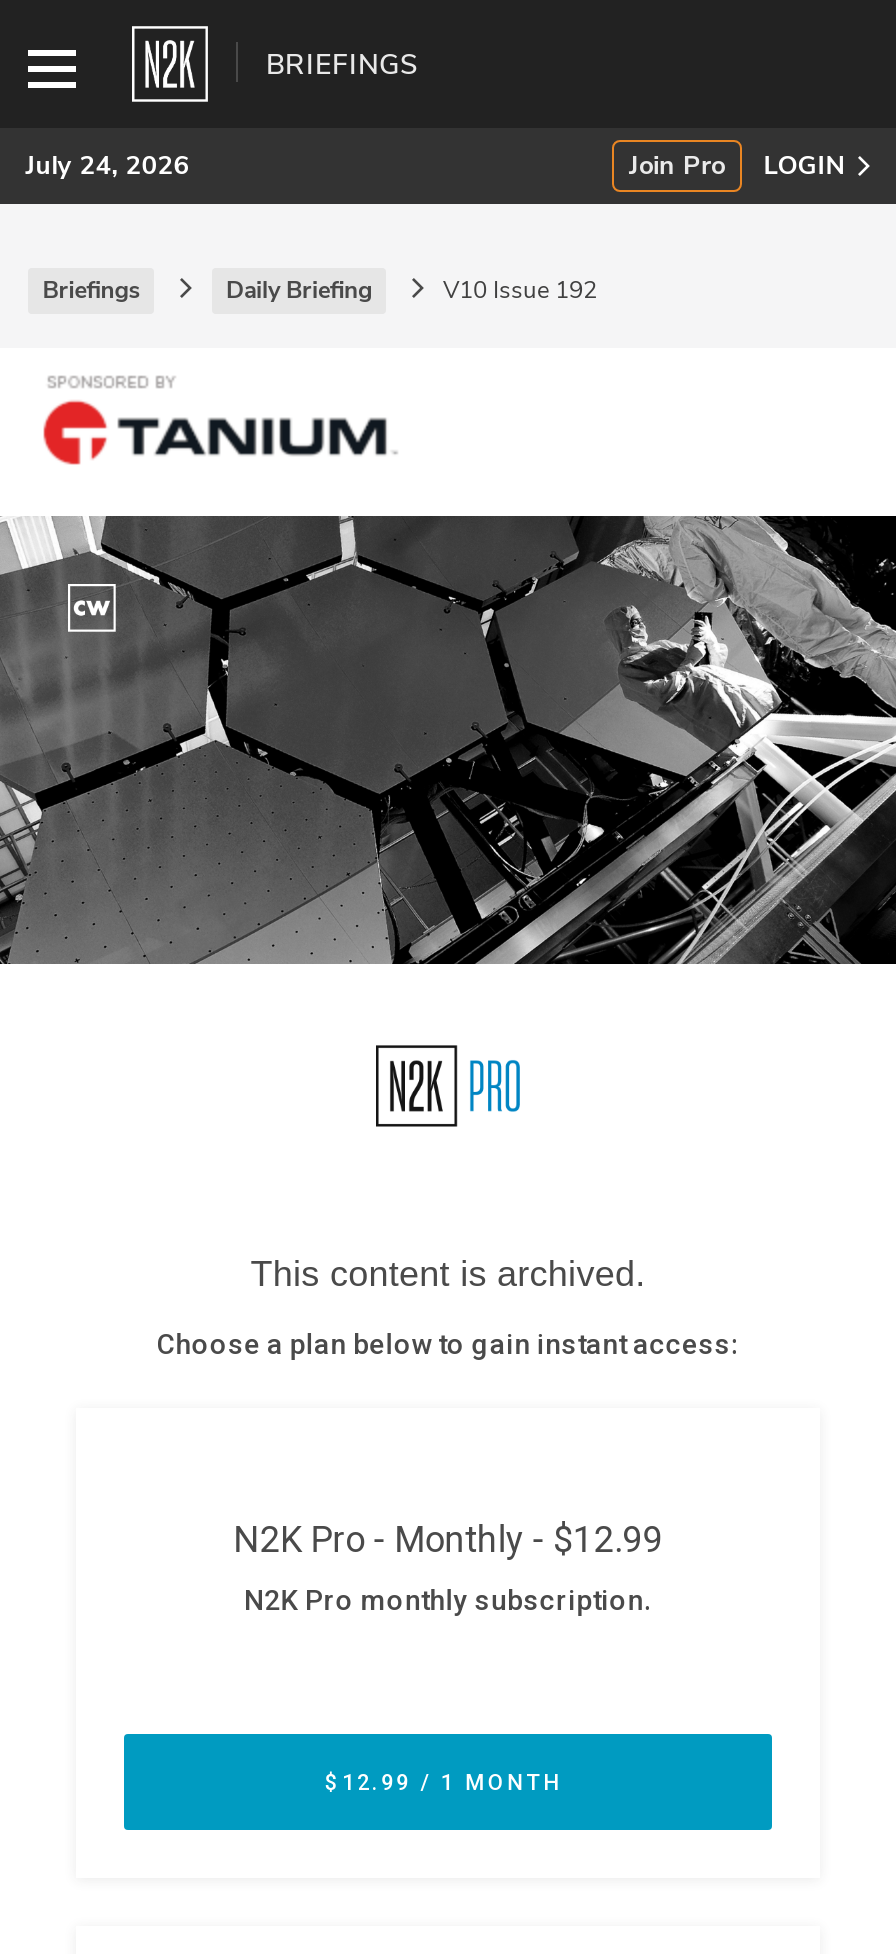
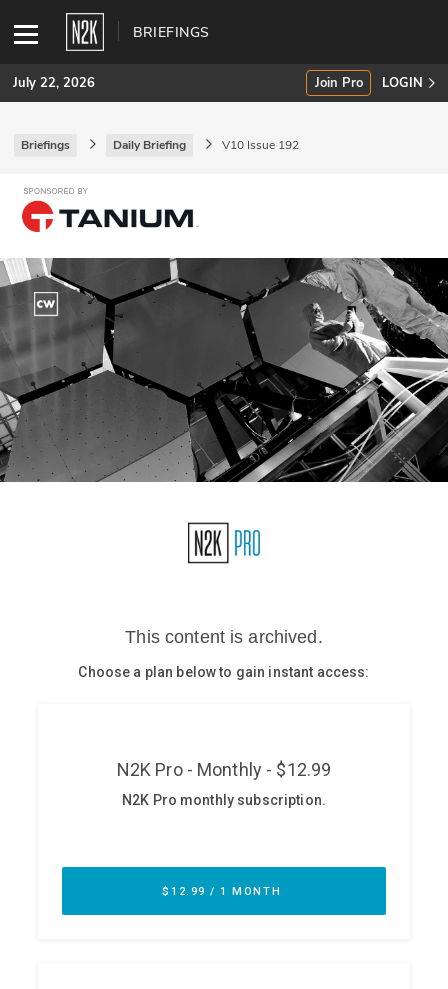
[26,147,190,183] July 24, 2026 -> [13,73,95,91] July 22, 2026

